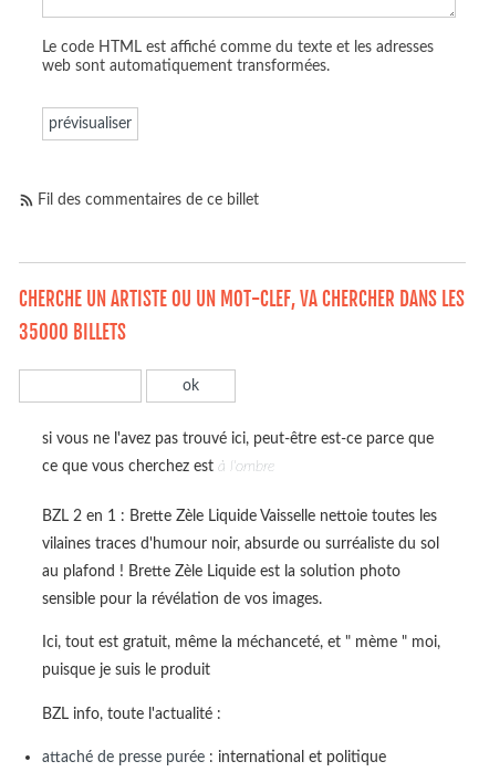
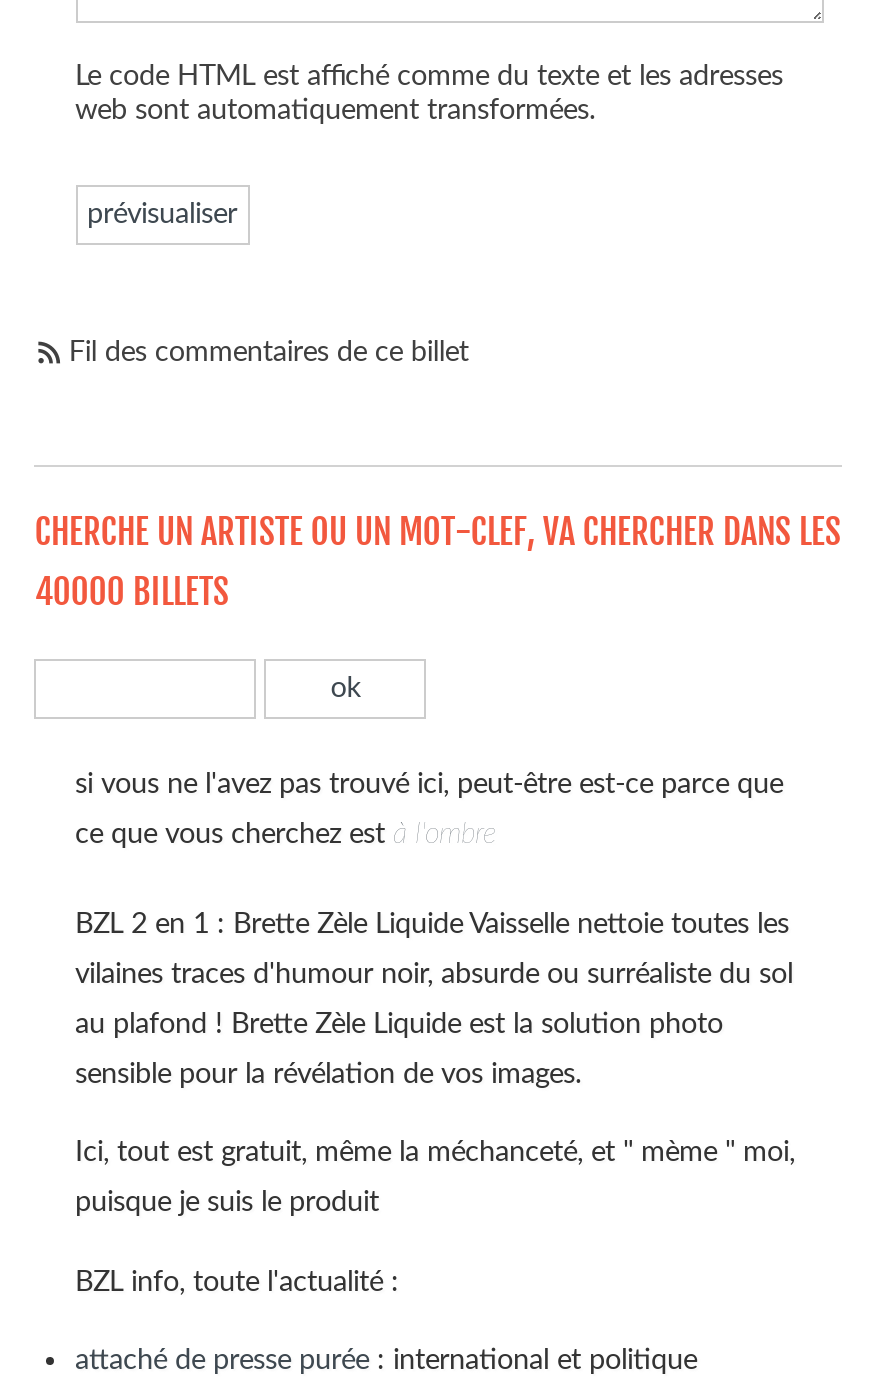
[19,320,127,343] 35000 BILLETS -> [35,570,229,612] 40000 BILLETS

